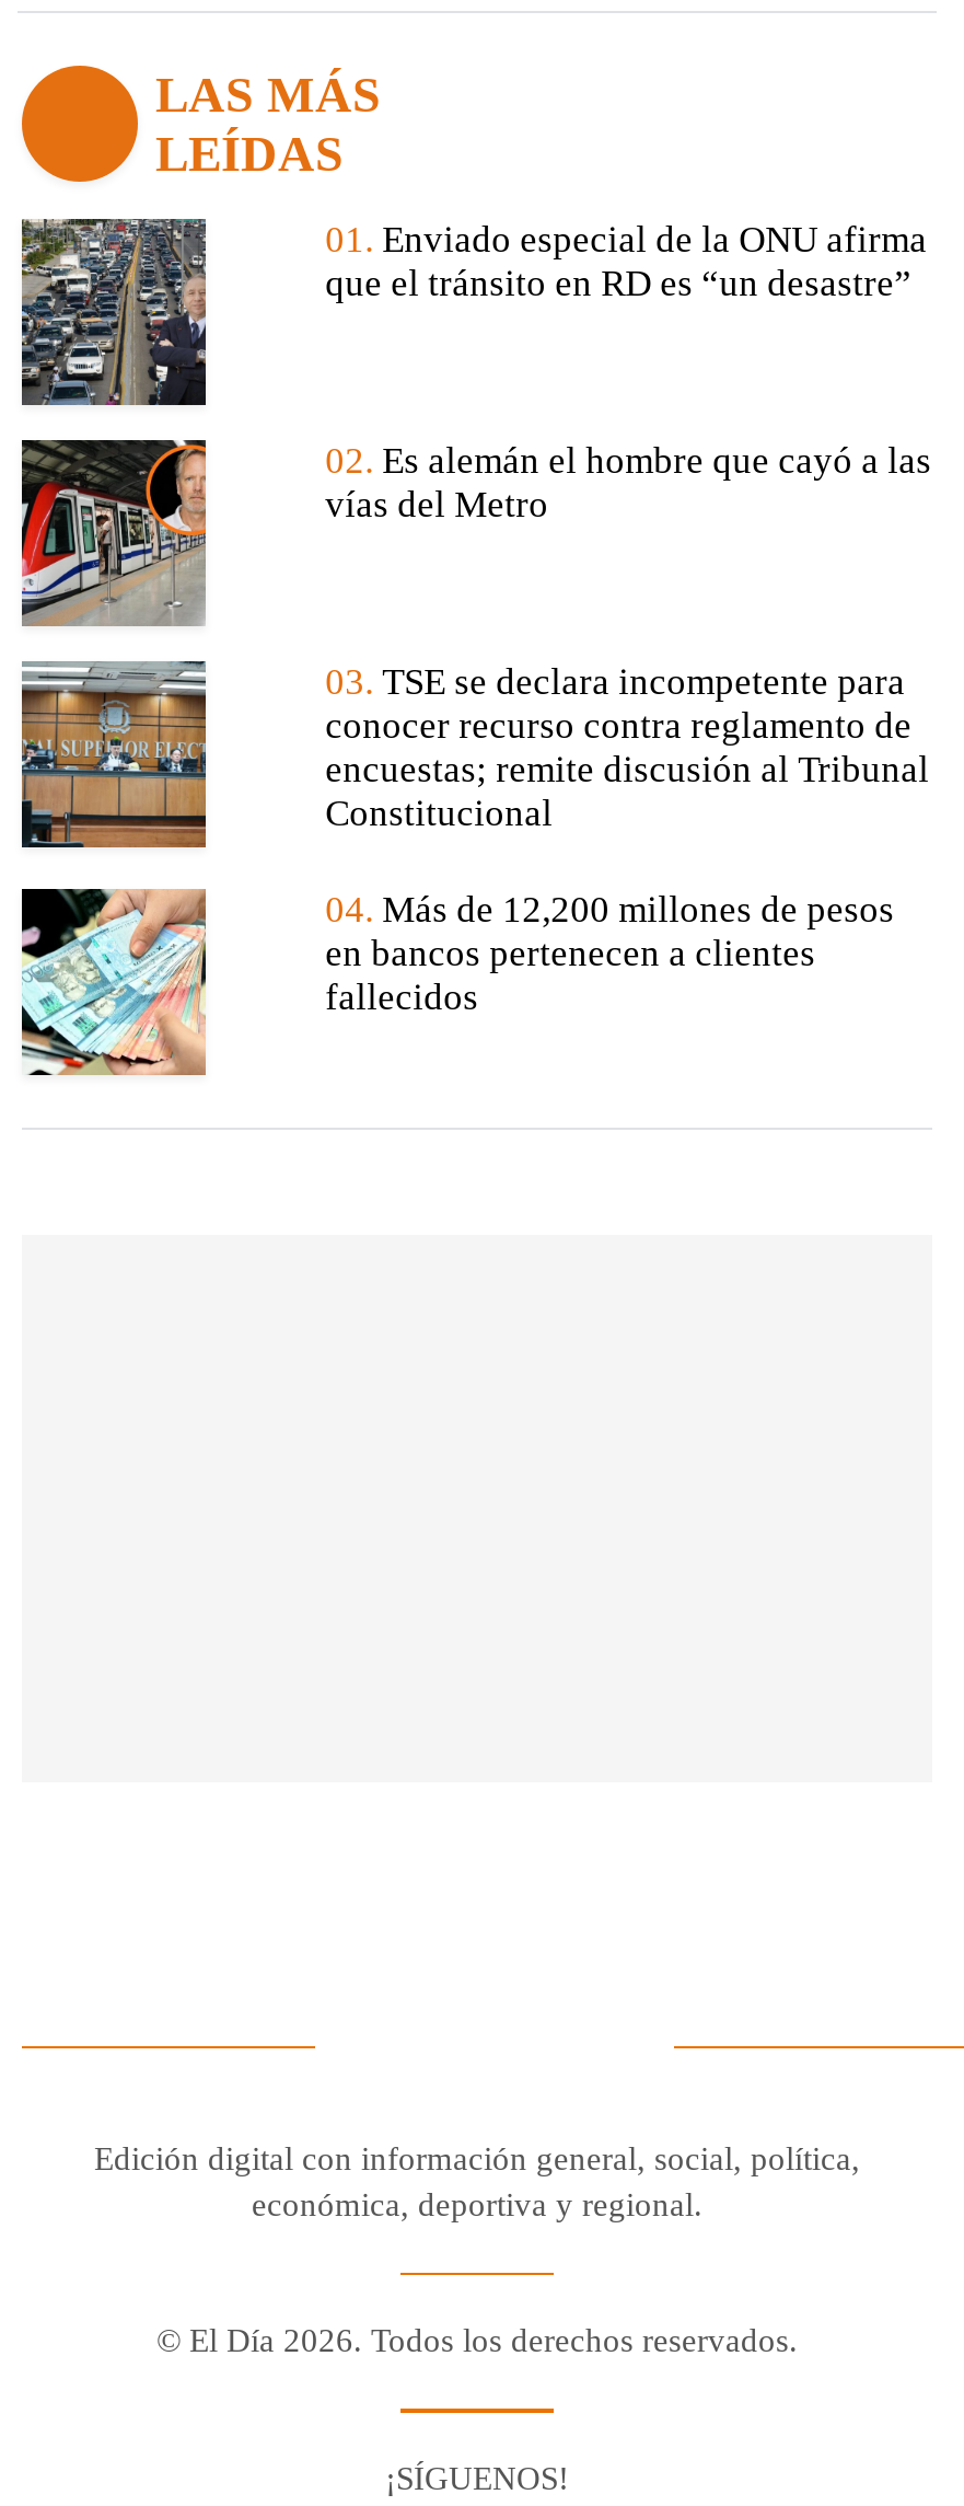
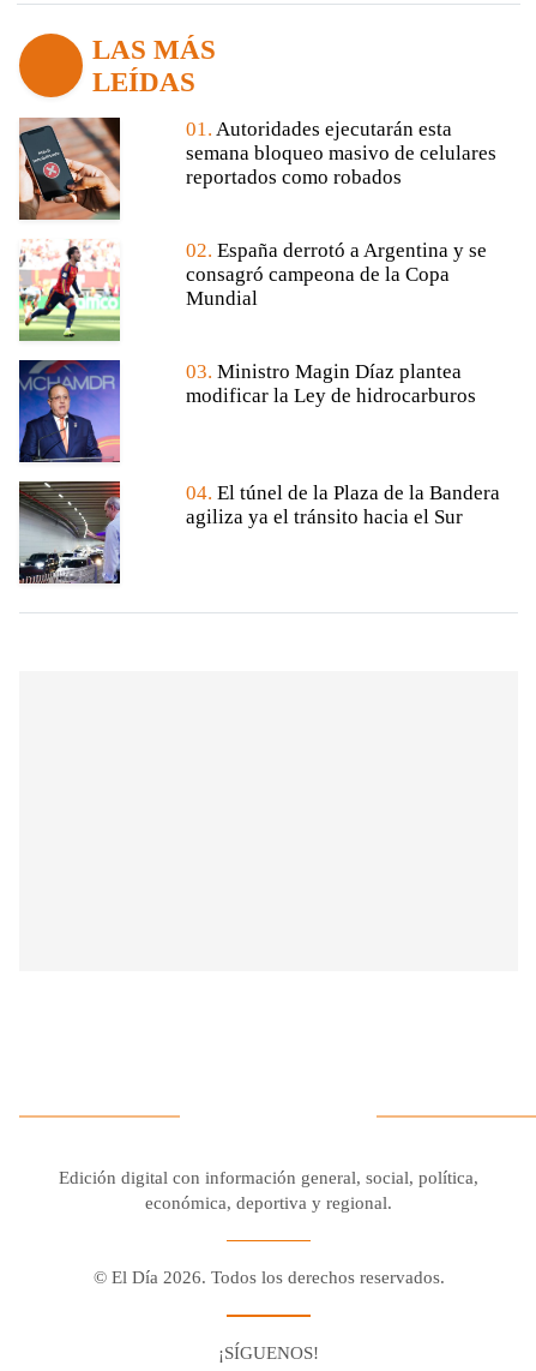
[20,217,208,407] [image] -> [18,116,121,221] [image]
[325,218,927,303] 01. Enviado especial de la ONU afirma | que el tránsito en RD es “un desastre” -> [186,117,496,188] 01. Autoridades ejecutarán esta | semana bloqueo masivo de celulares | reportados como robados
[20,438,208,626] [image] -> [18,239,121,341] [image]
[325,439,932,525] 02. Es alemán el hombre que cayó a las | vías del Metro -> [186,238,486,309] 02. España derrotó a Argentina y se | consagró campeona de la Copa | Mundial
[20,659,208,850] [image] -> [18,360,121,463] [image]
[325,660,929,833] 03. TSE se declara incompetente para | conocer recurso contra reglamento de | encuestas; remite discusión al Tribunal | Constitucional -> [186,360,476,406] 03. Ministro Magin Díaz plantea | modificar la Ley de hidrocarburos
[22,887,208,1077] [image] -> [18,480,121,585] [image]
[325,888,894,1017] 04. Más de 12,200 millones de pesos | en bancos pertenecen a clientes | fallecidos -> [186,481,500,528] 04. El túnel de la Plaza de la Bandera | agiliza ya el tránsito hacia el Sur

